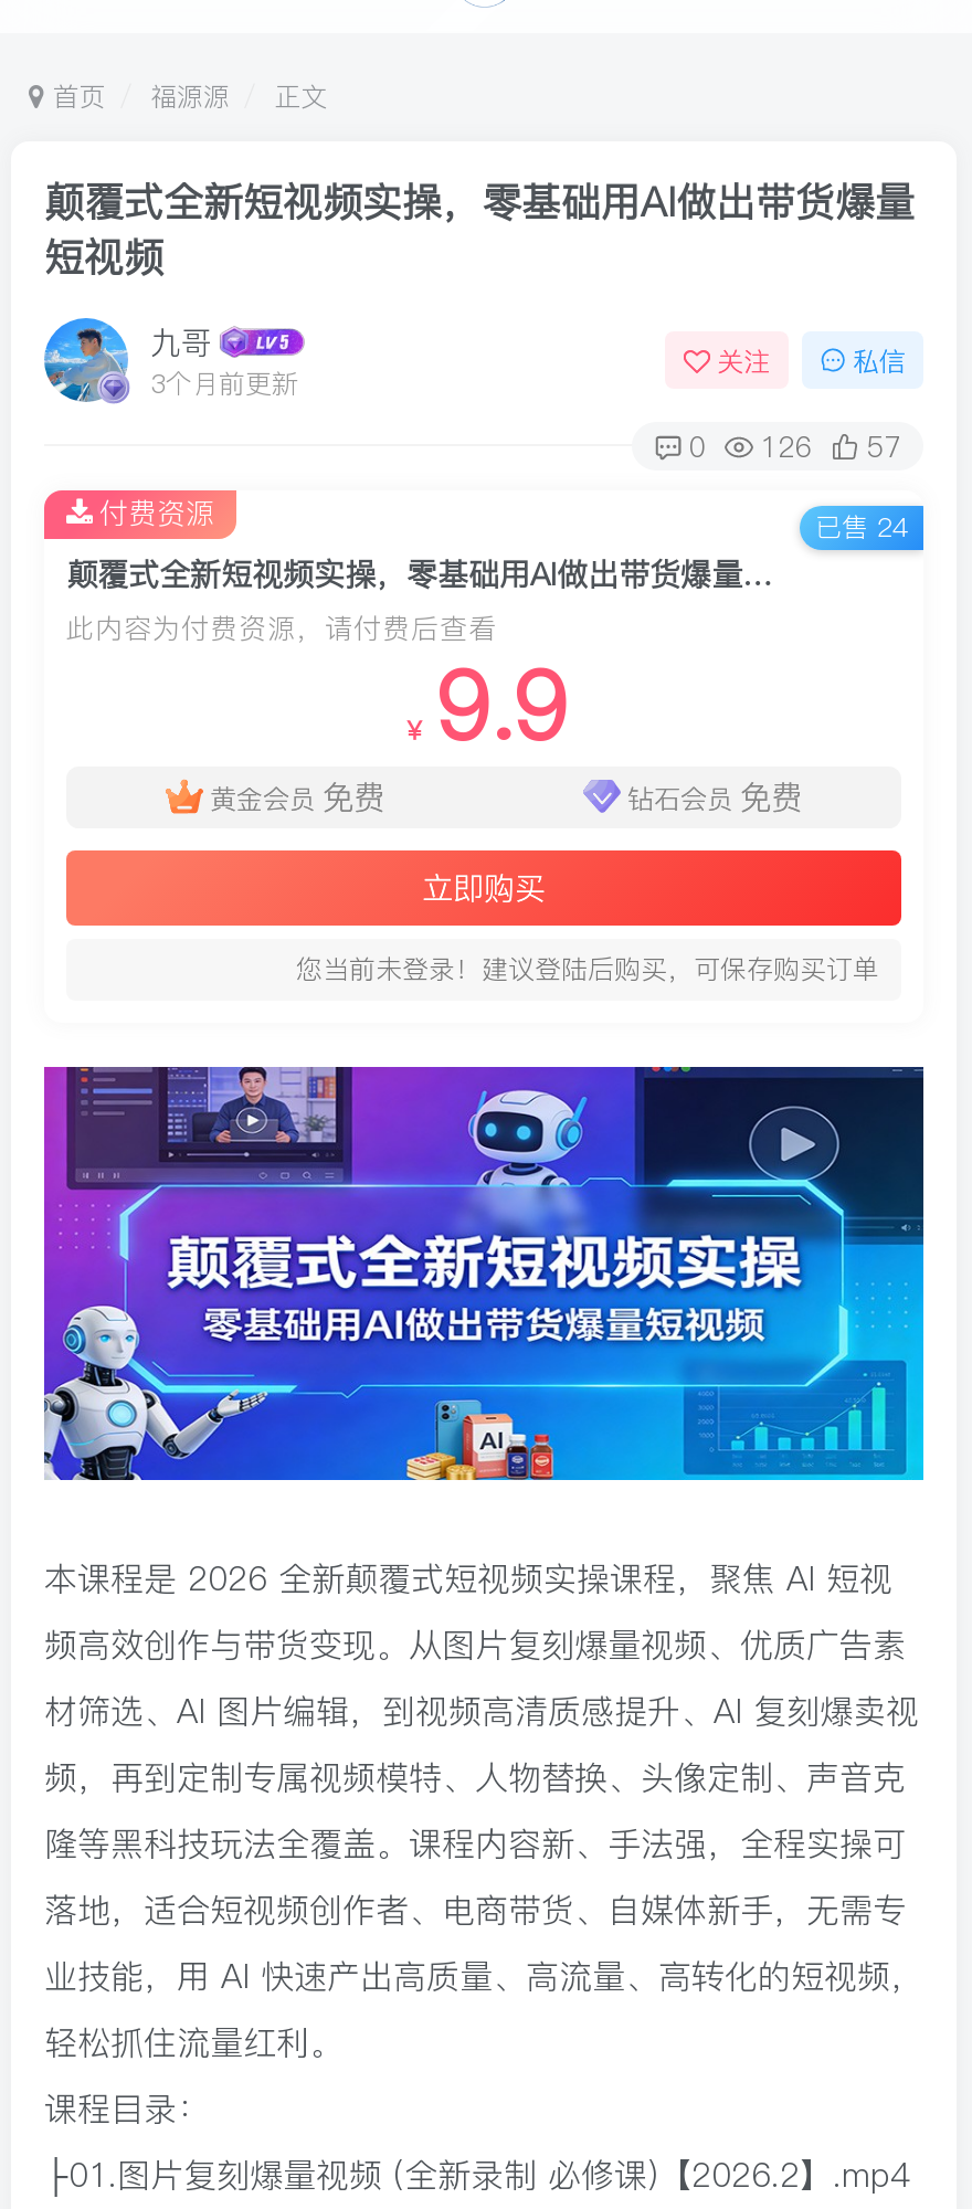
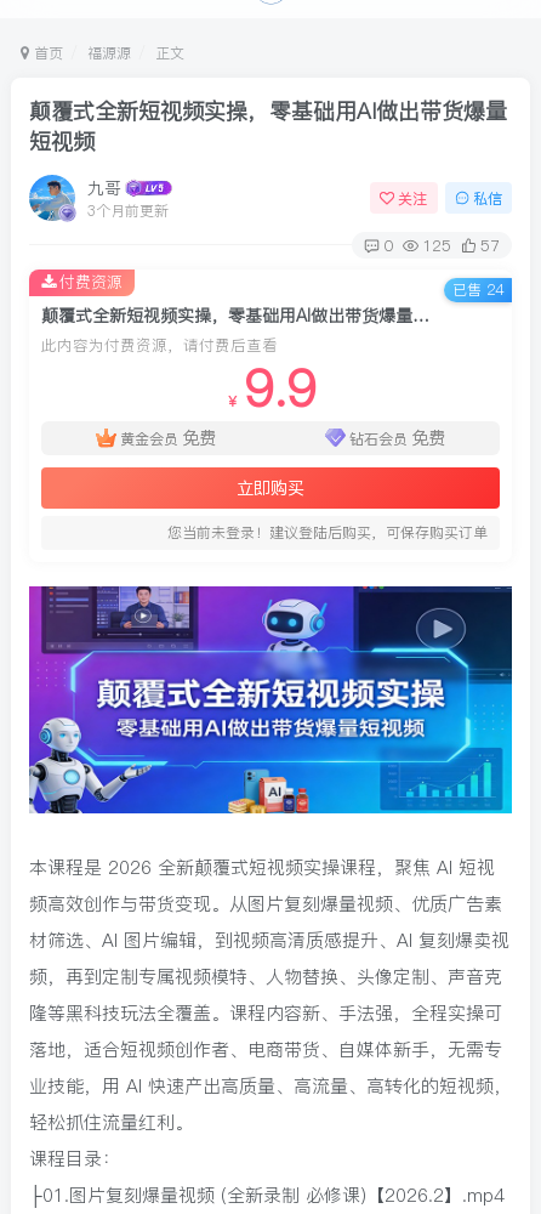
[689,426,901,466] 0 126 57 -> [383,234,500,256] 0 125 57

